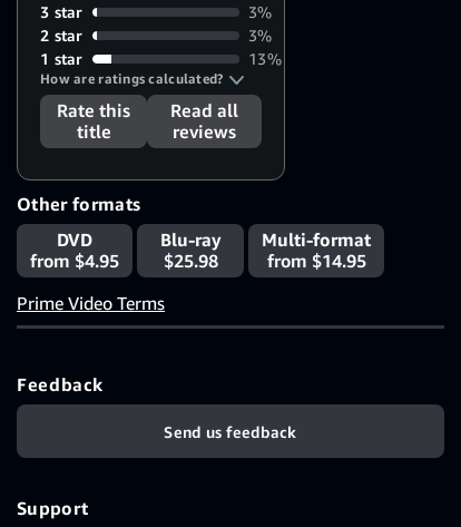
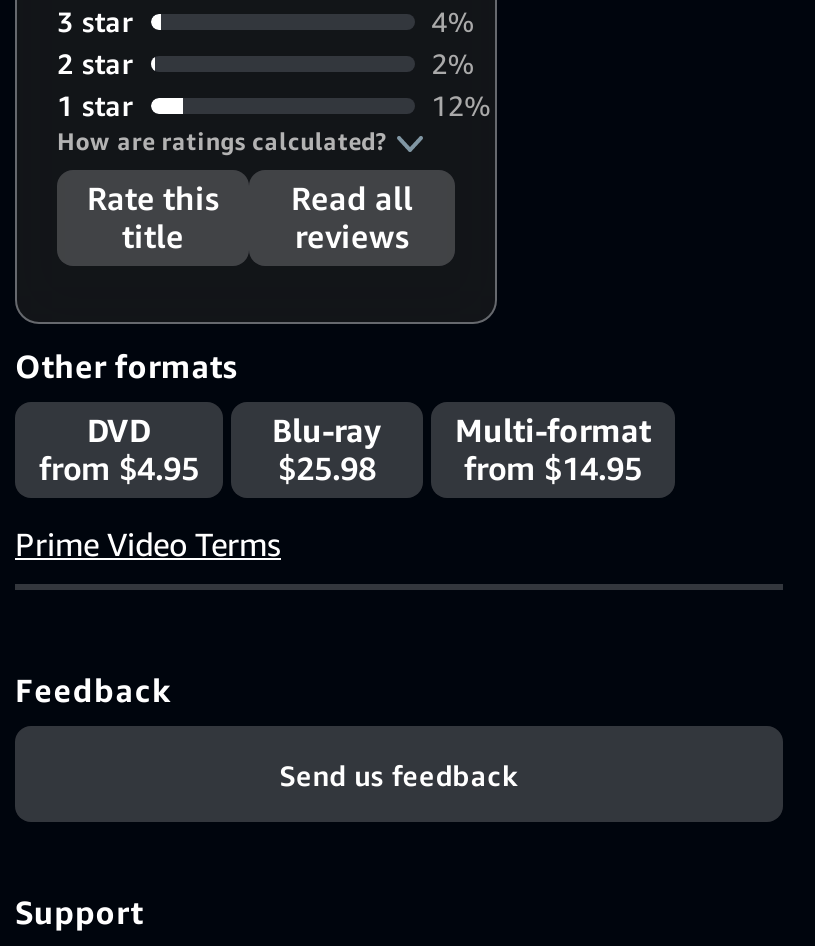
[248,3,272,22] 3% -> [431,5,474,39] 4%
[248,26,272,45] 3% -> [431,47,474,81] 2%
[248,49,282,68] 13% -> [431,89,491,123] 12%

